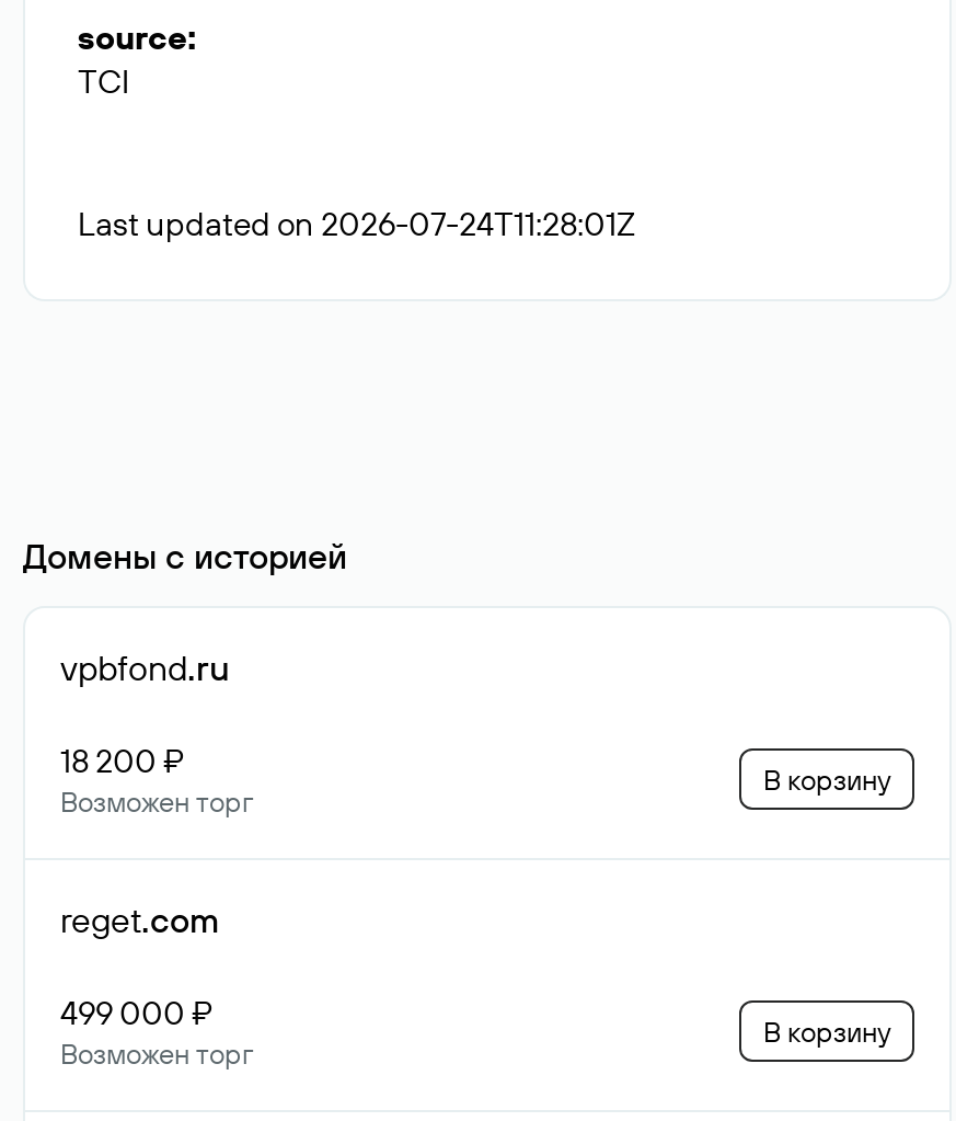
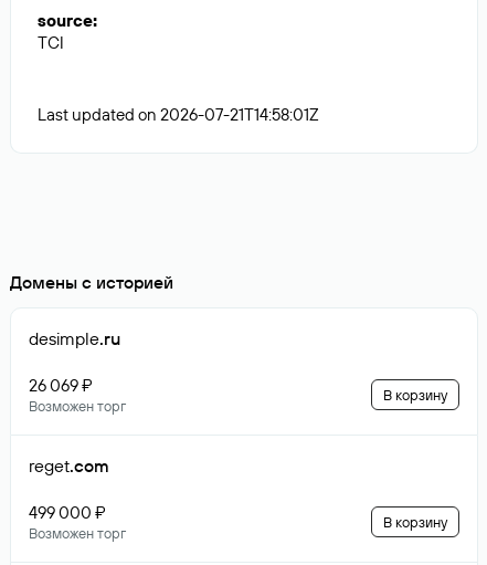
[78,203,636,244] Last updated on 2026-07-24T11:28:01Z -> [38,104,319,125] Last updated on 2026-07-21T14:58:01Z
[60,645,229,689] vpbfond.ru -> [29,327,120,349] desimple.ru
[60,740,185,781] 18 200 ₽ -> [29,375,93,396] 26 069 ₽

